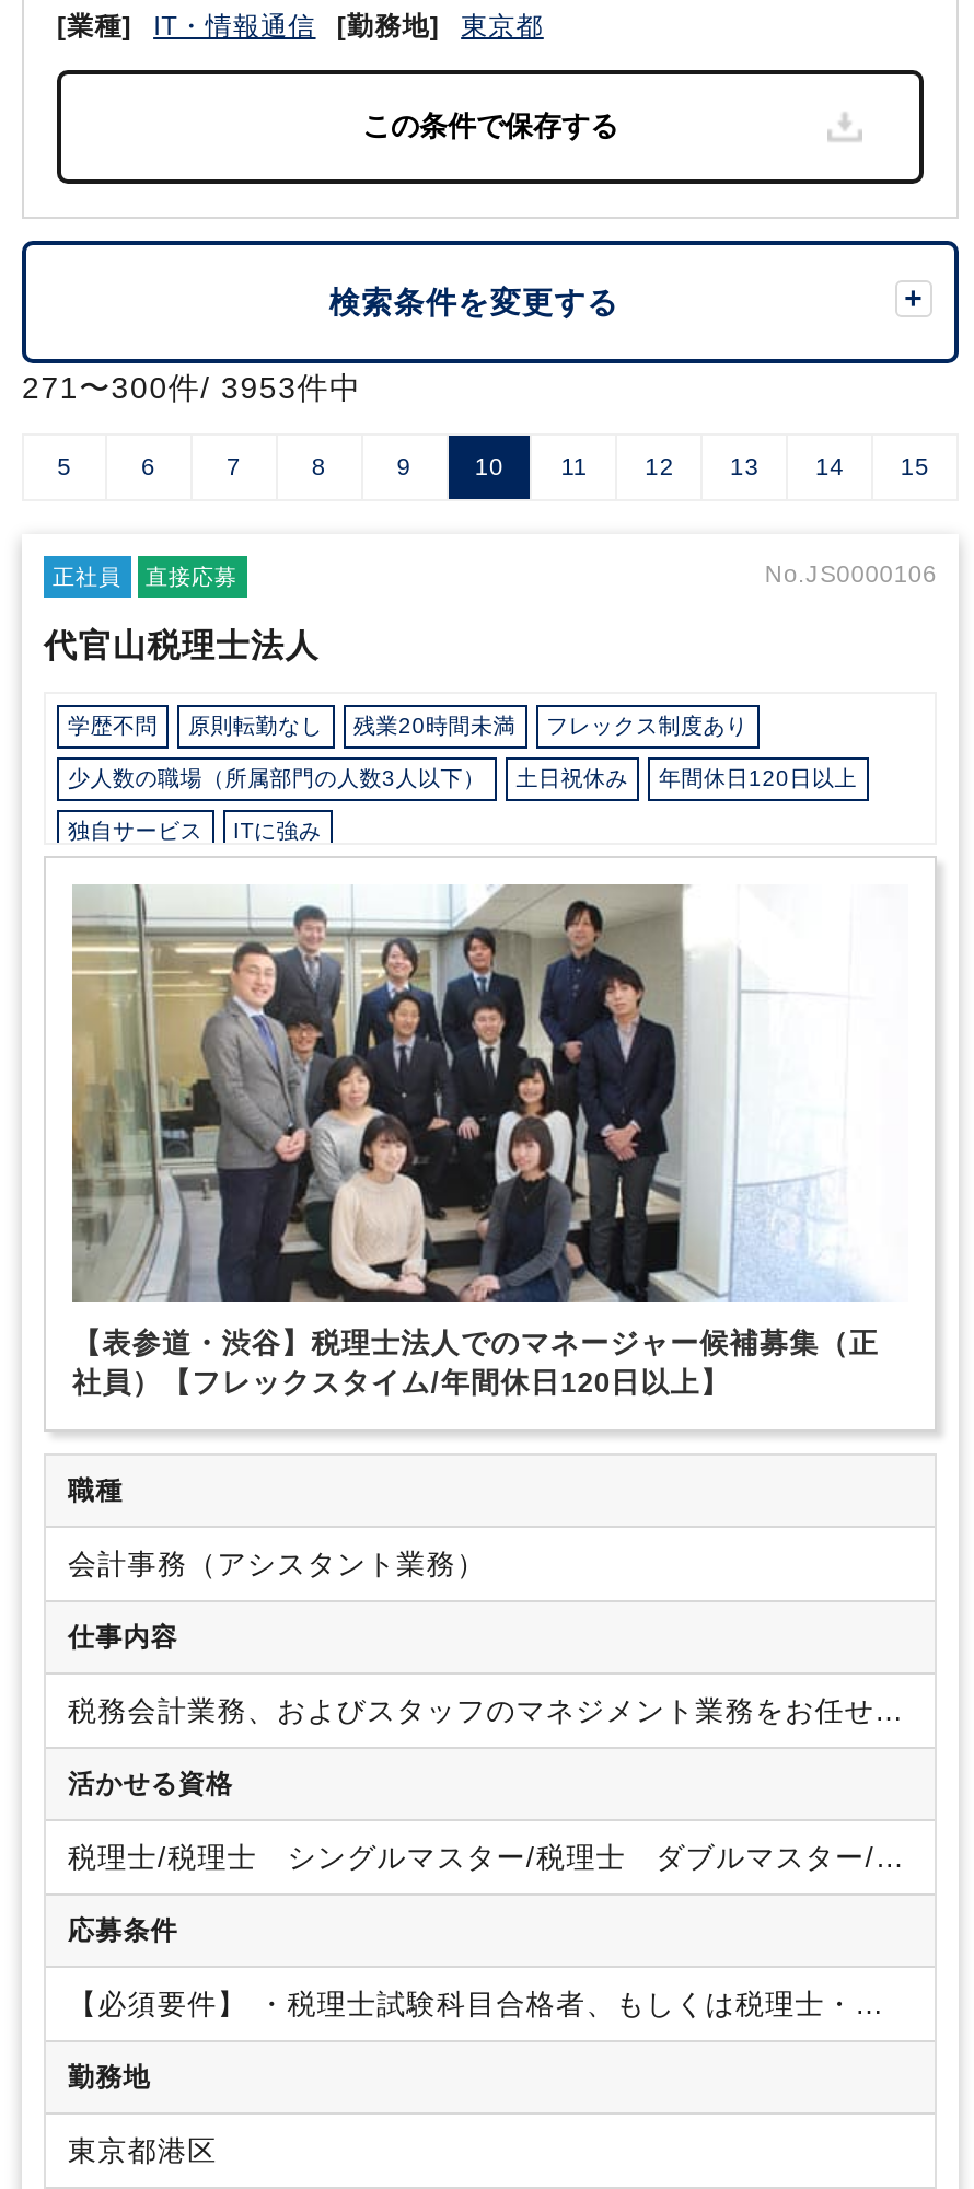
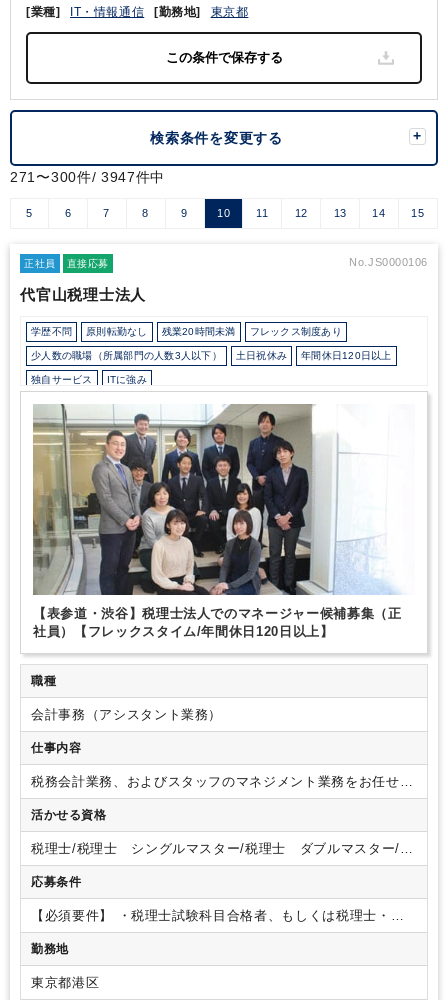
[22,370,362,405] 271〜300件/ 3953件中 -> [10,169,165,185] 271〜300件/ 3947件中

